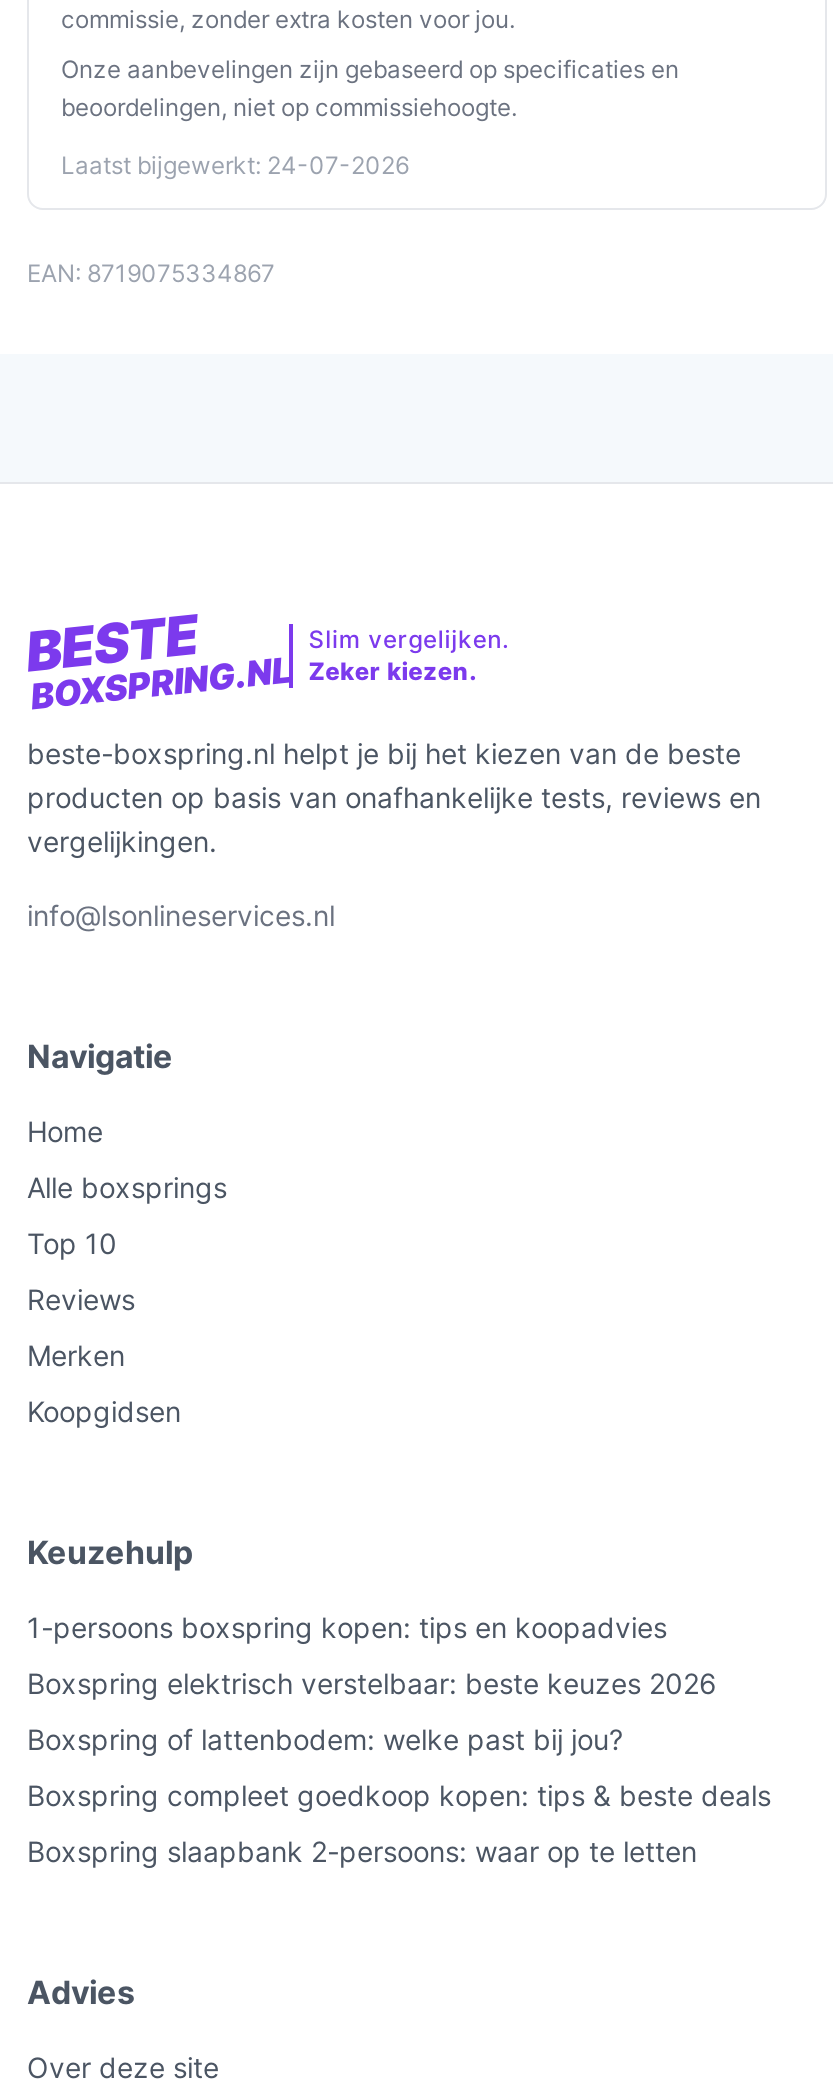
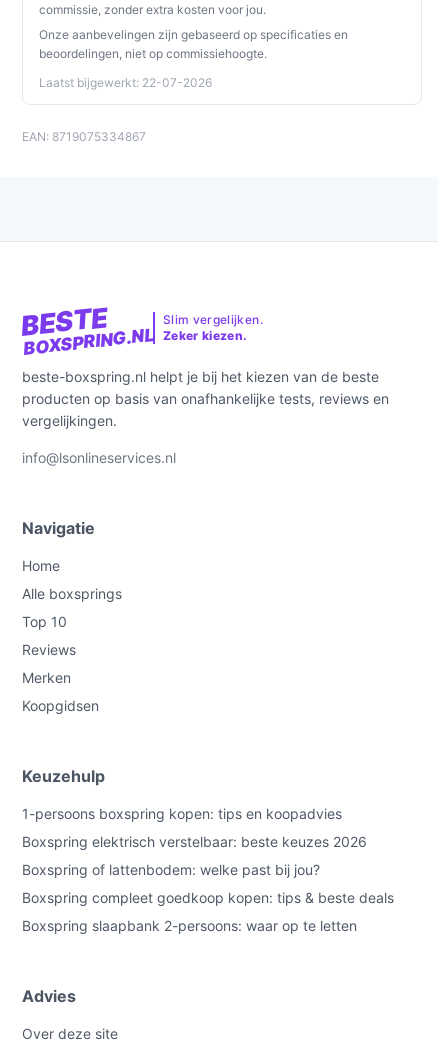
[61,150,409,180] Laatst bijgewerkt: 24-07-2026 -> [39,75,212,90] Laatst bijgewerkt: 22-07-2026

